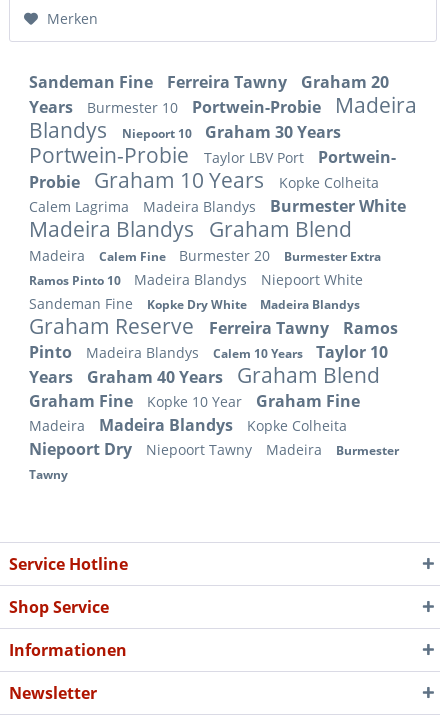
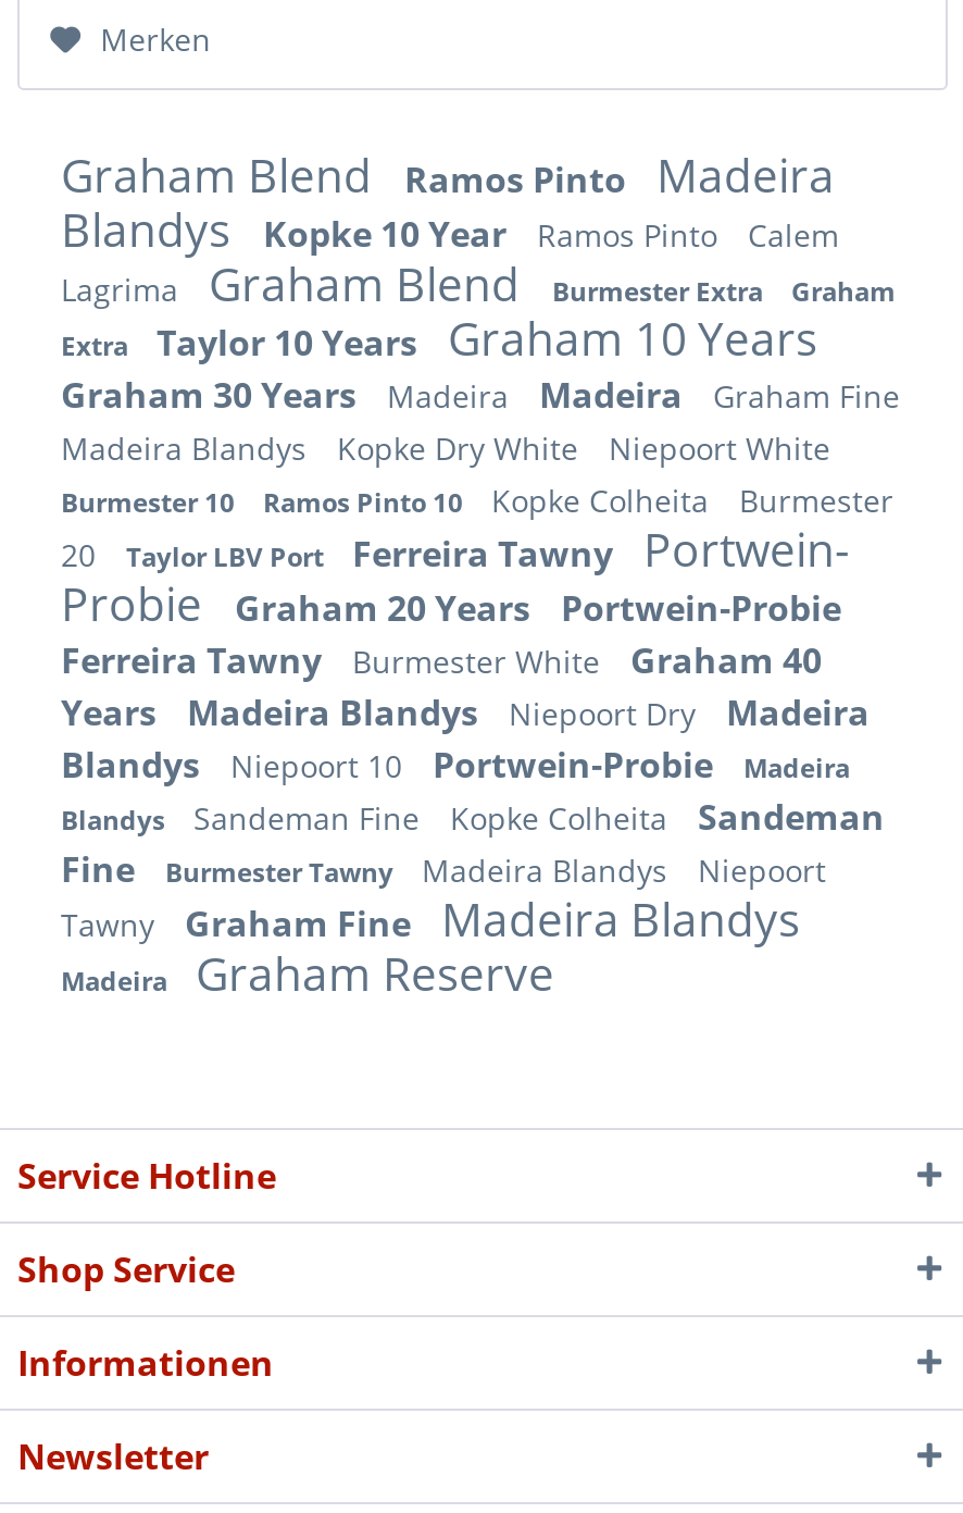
[29,71,417,483] Sandeman Fine Ferreira Tawny Graham 20 | Years Burmester 10 Portwein-Probie Madeira | Blandys Niepoort 10 Graham 30 Years | Portwein-Probie Taylor LBV Port Portwein- | Probie Graham 10 Years Kopke Colheita | Calem Lagrima Madeira Blandys Burmester White | Madeira Blandys Graham Blend | Madeira Calem Fine Burmester 20 Burmester Extra | Ramos Pinto 10 Madeira Blandys Niepoort White | Sandeman Fine Kopke Dry White Madeira Blandys | Graham Reserve Ferreira Tawny Ramos | Pinto Madeira Blandys Calem 10 Years Taylor 10 | Years Graham 40 Years Graham Blend | Graham Fine Kopke 10 Year Graham Fine | Madeira Madeira Blandys Kopke Colheita | Niepoort Dry Niepoort Tawny Madeira Burmester | Tawny -> [61,145,900,1004] Graham Blend Ramos Pinto Madeira | Blandys Kopke 10 Year Ramos Pinto Calem | Lagrima Graham Blend Burmester Extra Graham | Extra Taylor 10 Years Graham 10 Years | Graham 30 Years Madeira Madeira Graham Fine | Madeira Blandys Kopke Dry White Niepoort White | Burmester 10 Ramos Pinto 10 Kopke Colheita Burmester | 20 Taylor LBV Port Ferreira Tawny Portwein- | Probie Graham 20 Years Portwein-Probie | Ferreira Tawny Burmester White Graham 40 | Years Madeira Blandys Niepoort Dry Madeira | Blandys Niepoort 10 Portwein-Probie Madeira | Blandys Sandeman Fine Kopke Colheita Sandeman | Fine Burmester Tawny Madeira Blandys Niepoort | Tawny Graham Fine Madeira Blandys | Madeira Graham Reserve

